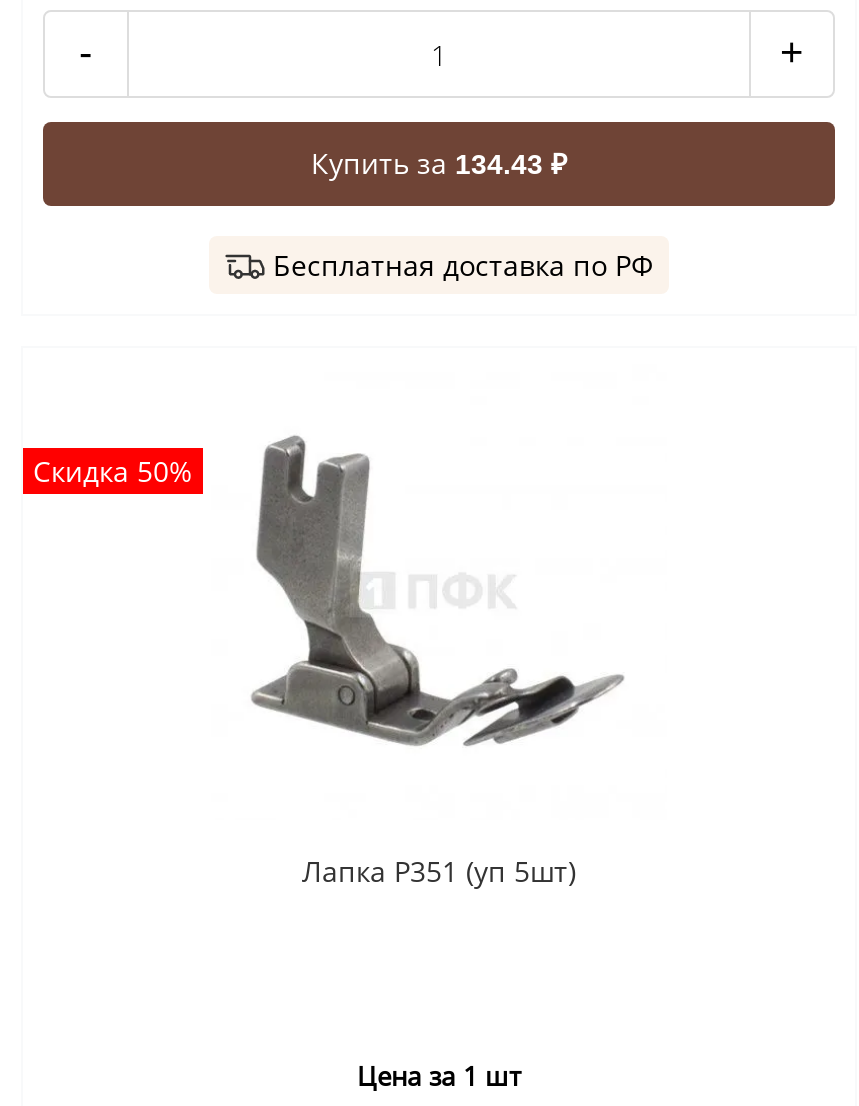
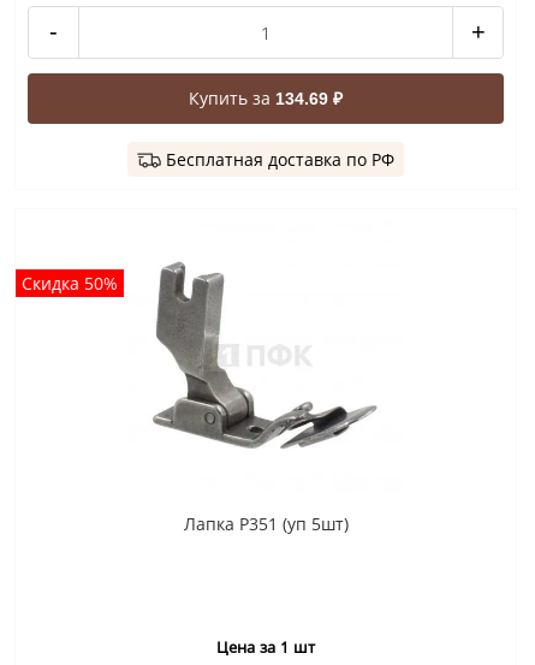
[311,144,567,182] Купить за 134.43 ₽ -> [189,87,343,109] Купить за 134.69 ₽

